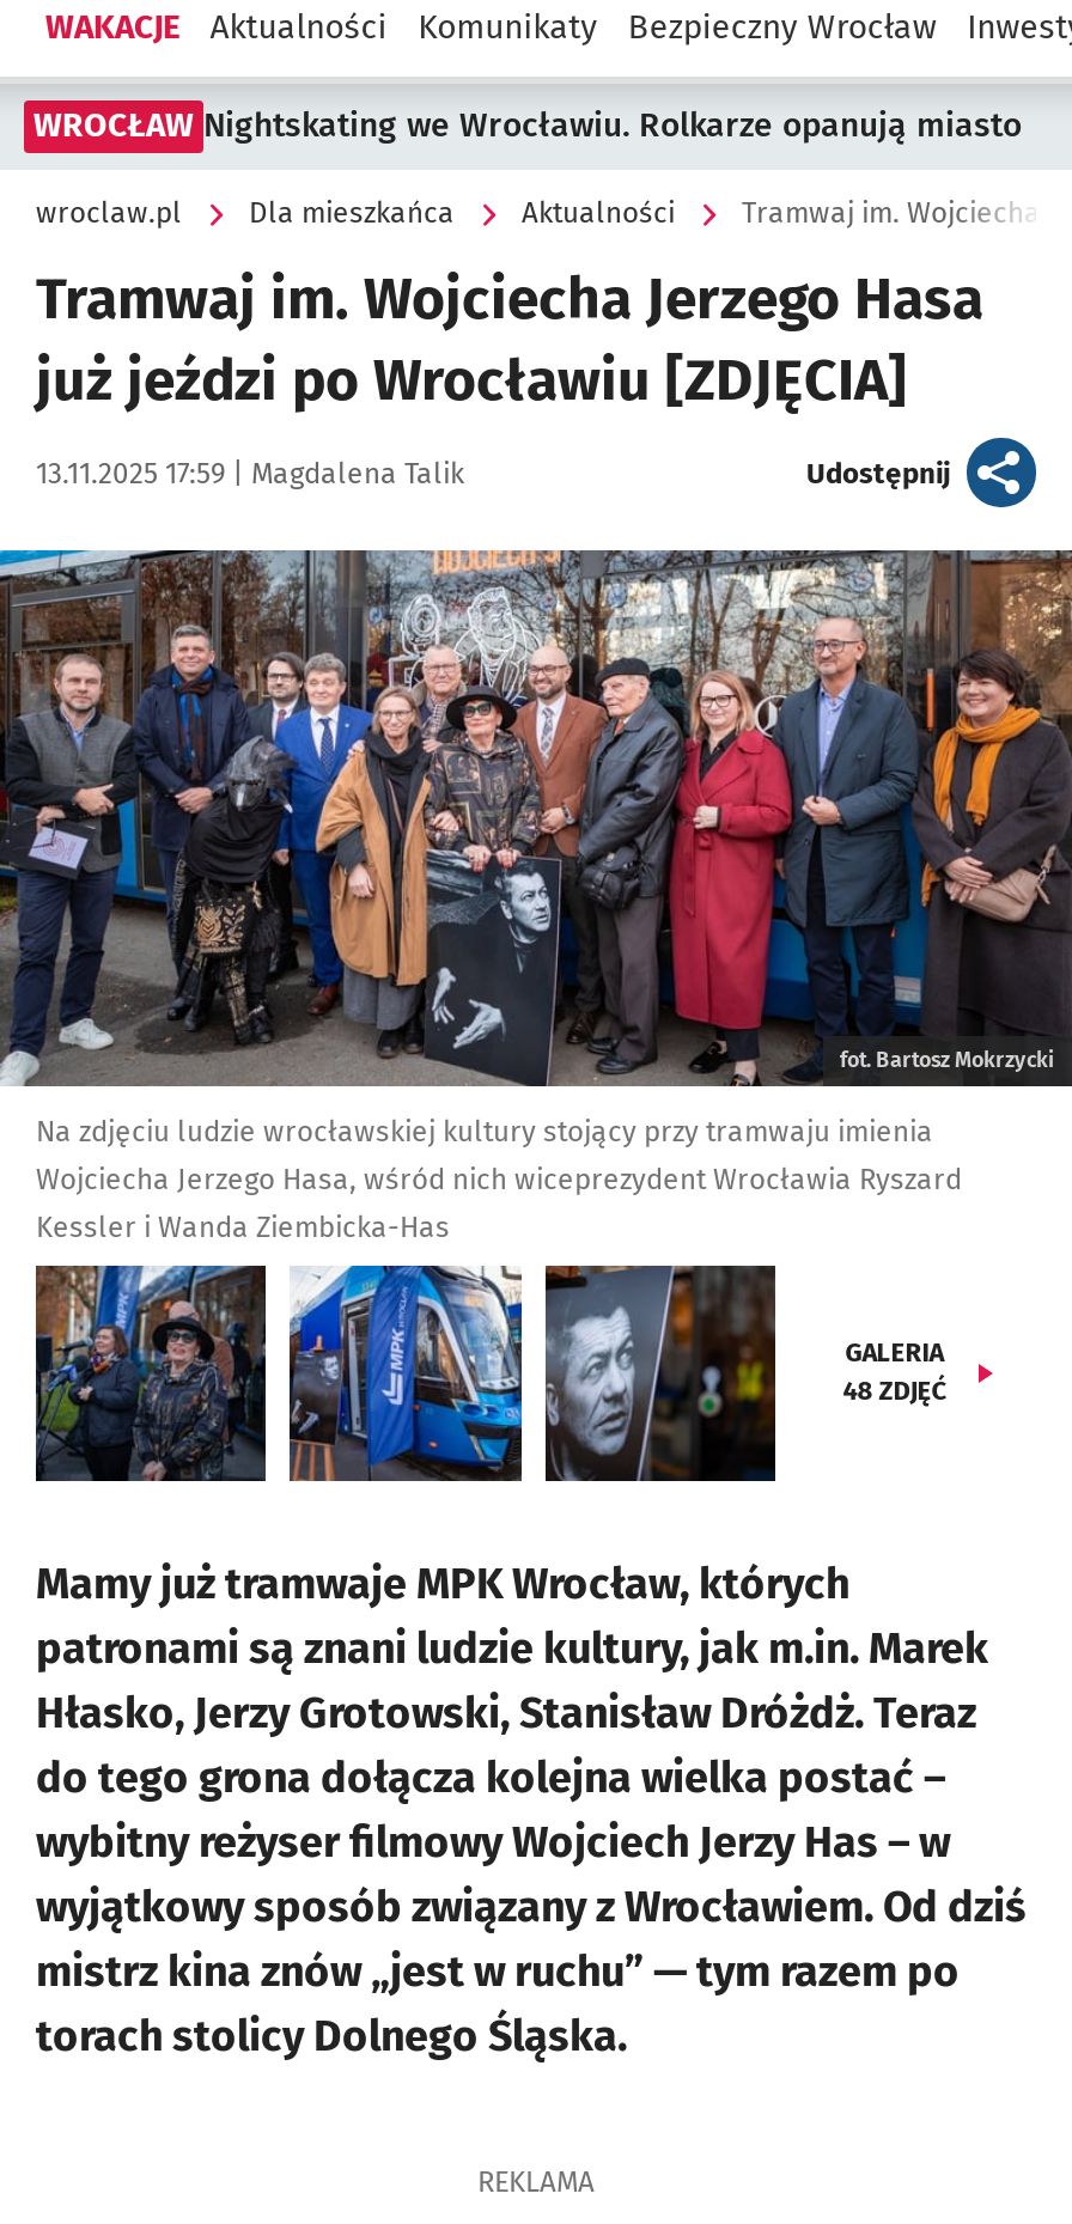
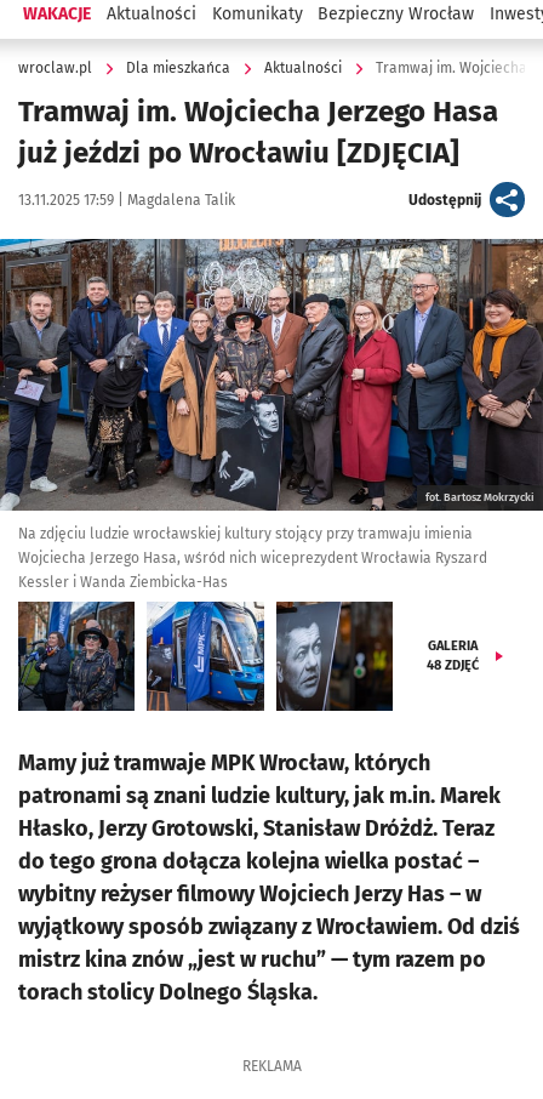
[33,105,1022,146] WROCŁAW Nightskating we Wrocławiu. Rolkarze opanują miasto -> none

